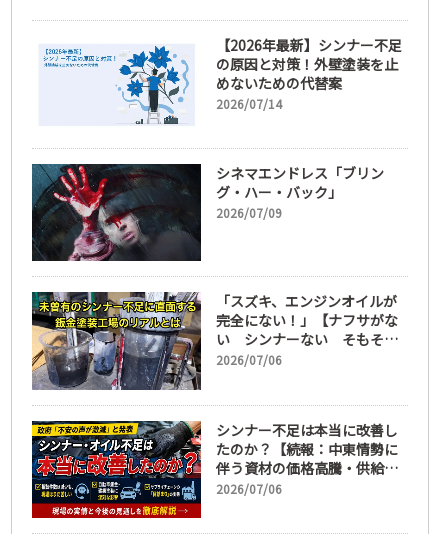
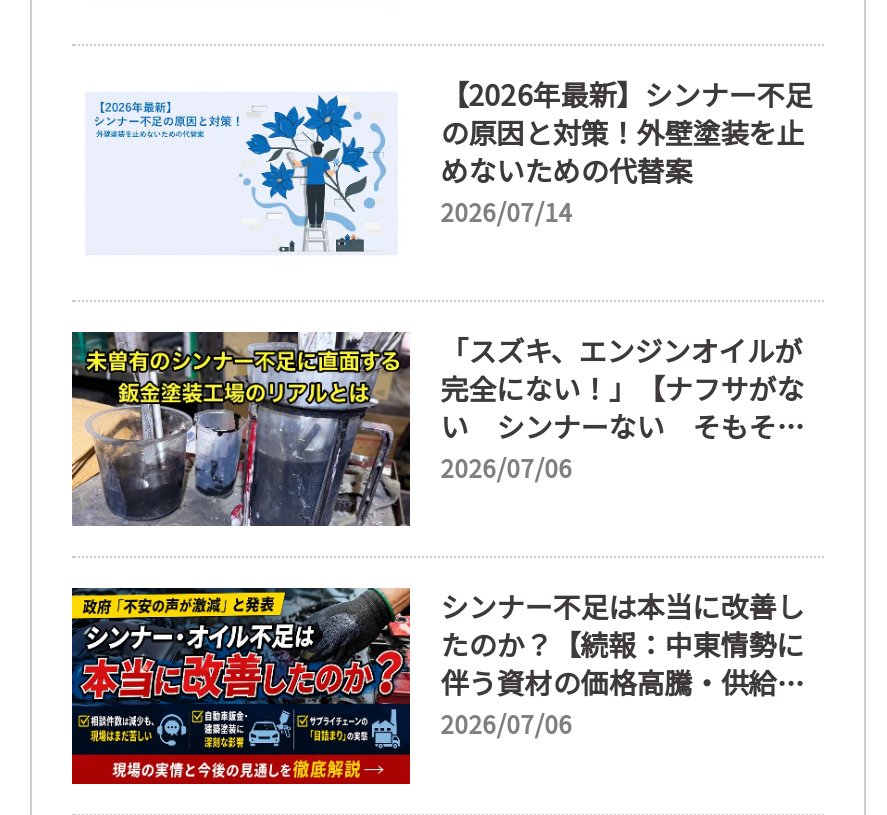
[31,163,384,261] [image] | シネマエンドレス「ブリン | グ・ハー・バック」 | 2026/07/09 -> none

